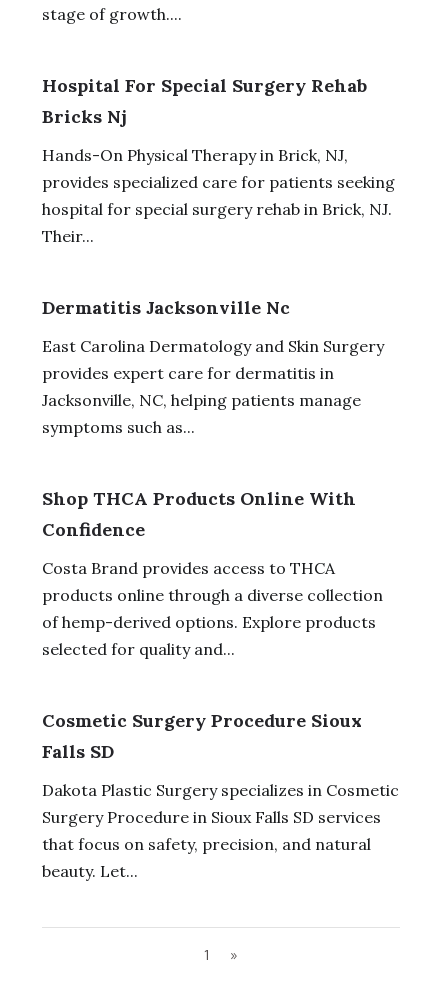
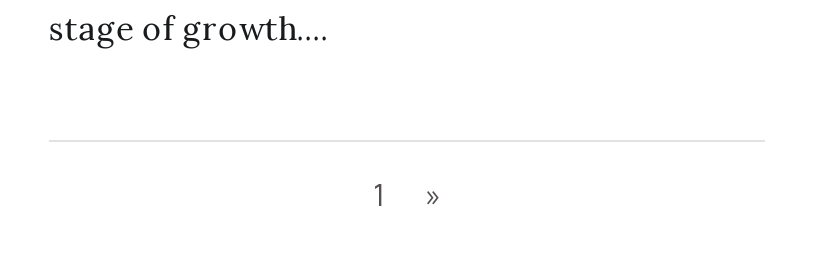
[42,74,399,881] Hospital For Special Surgery Rehab | Bricks Nj | Hands-On Physical Therapy in Brick, NJ, | provides specialized care for patients seeking | hospital for special surgery rehab in Brick, NJ. | Their... | Dermatitis Jacksonville Nc | East Carolina Dermatology and Skin Surgery | provides expert care for dermatitis in | Jacksonville, NC, helping patients manage | symptoms such as... | Shop THCA Products Online With | Confidence | Costa Brand provides access to THCA | products online through a diverse collection | of hemp-derived options. Explore products | selected for quality and... | Cosmetic Surgery Procedure Sioux | Falls SD | Dakota Plastic Surgery specializes in Cosmetic | Surgery Procedure in Sioux Falls SD services | that focus on safety, precision, and natural | beauty. Let... -> none

